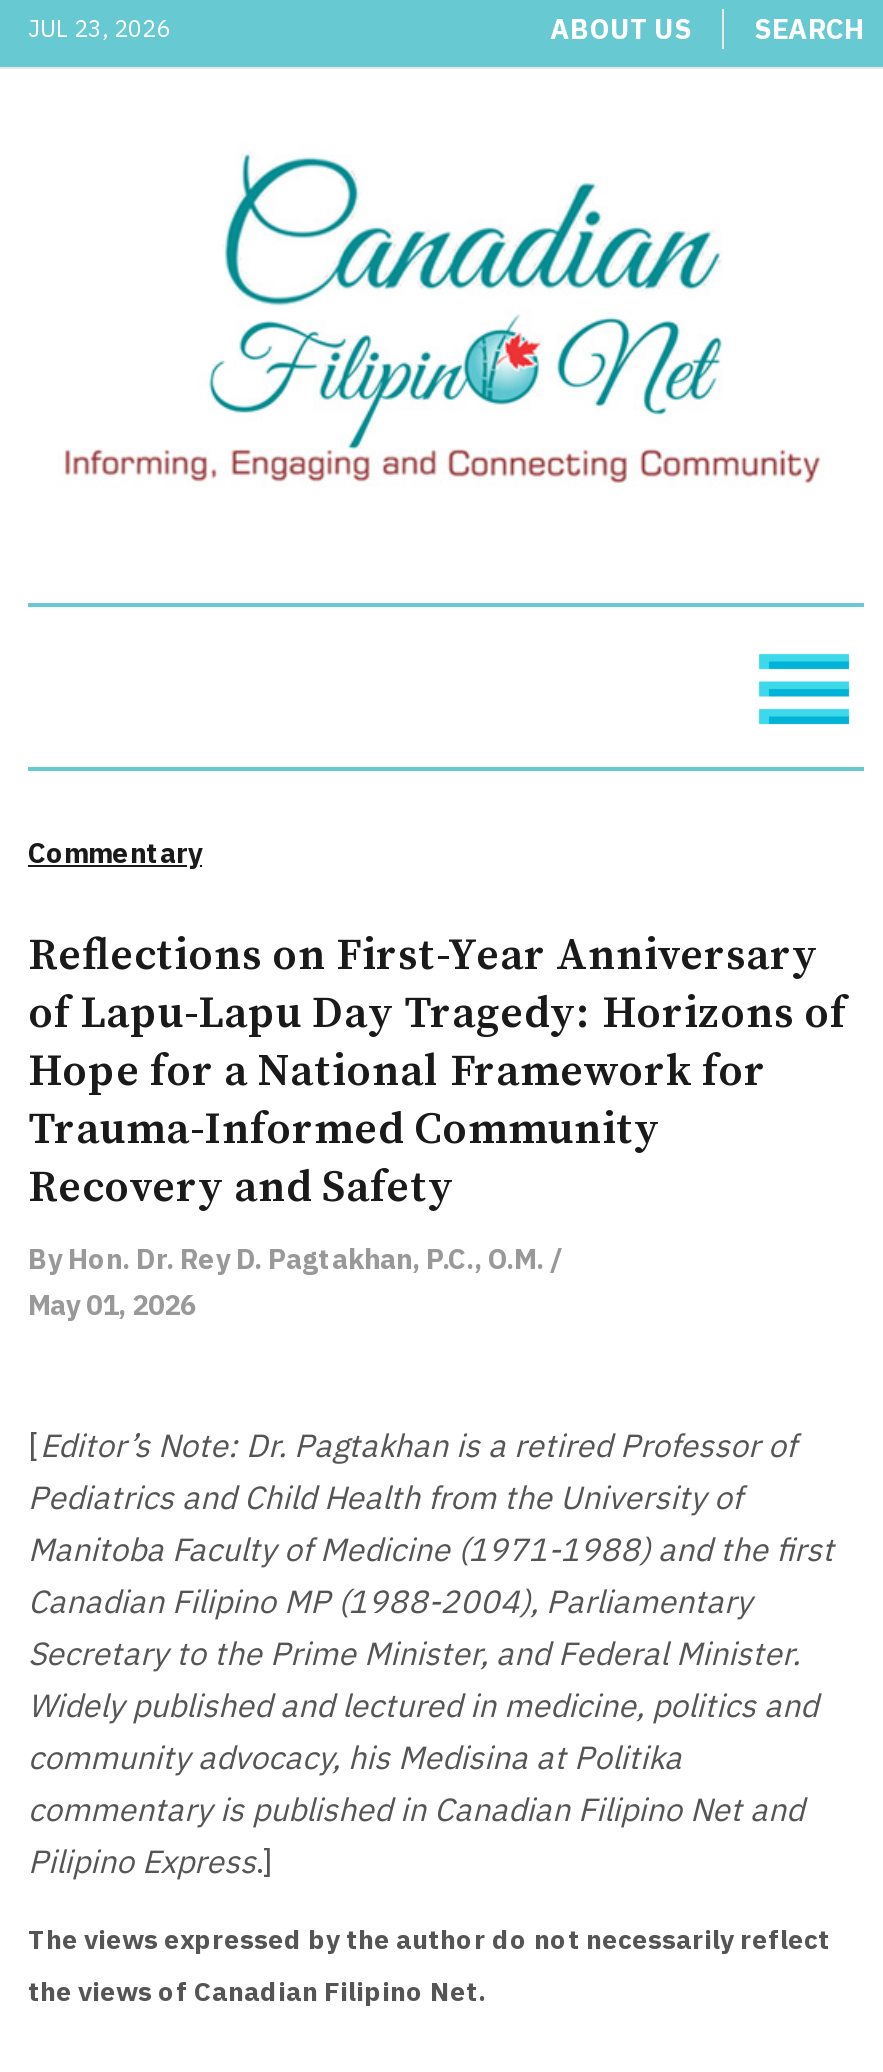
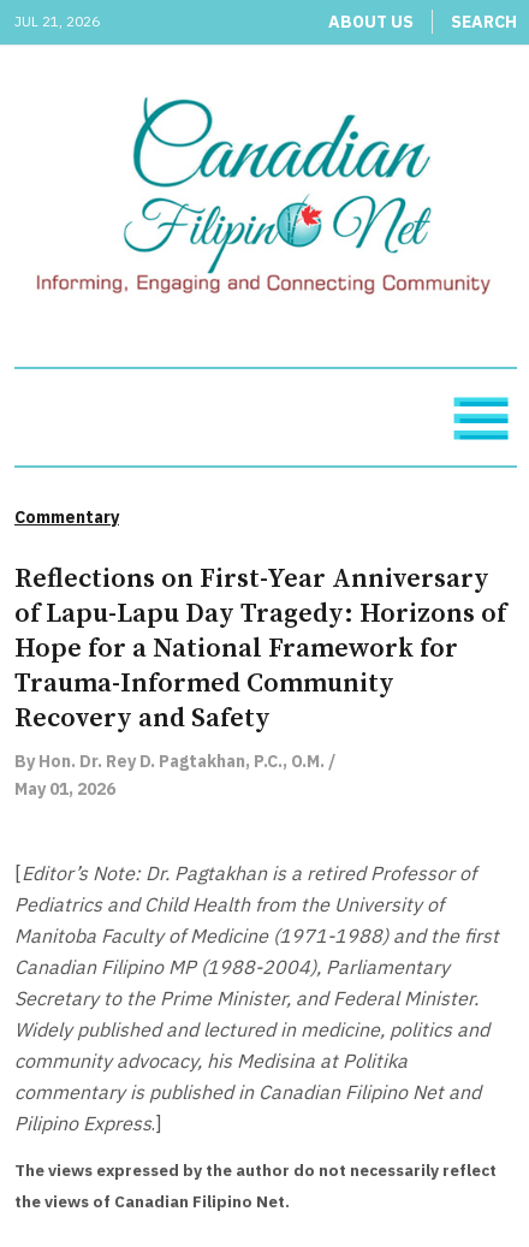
[28,12,170,42] JUL 23, 2026 -> [14,11,100,29] JUL 21, 2026

